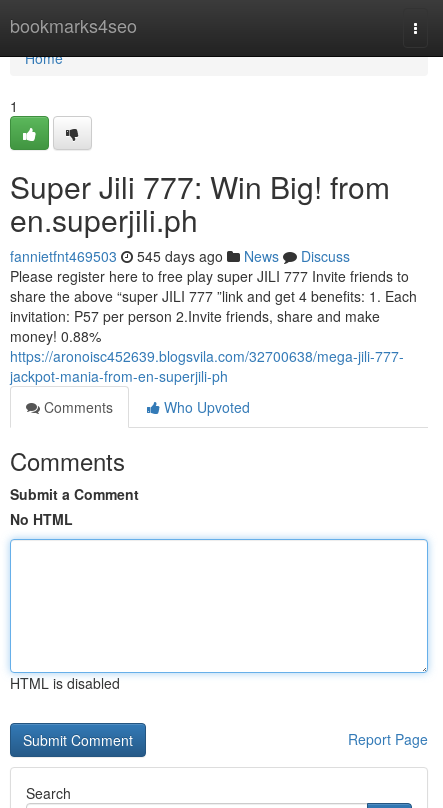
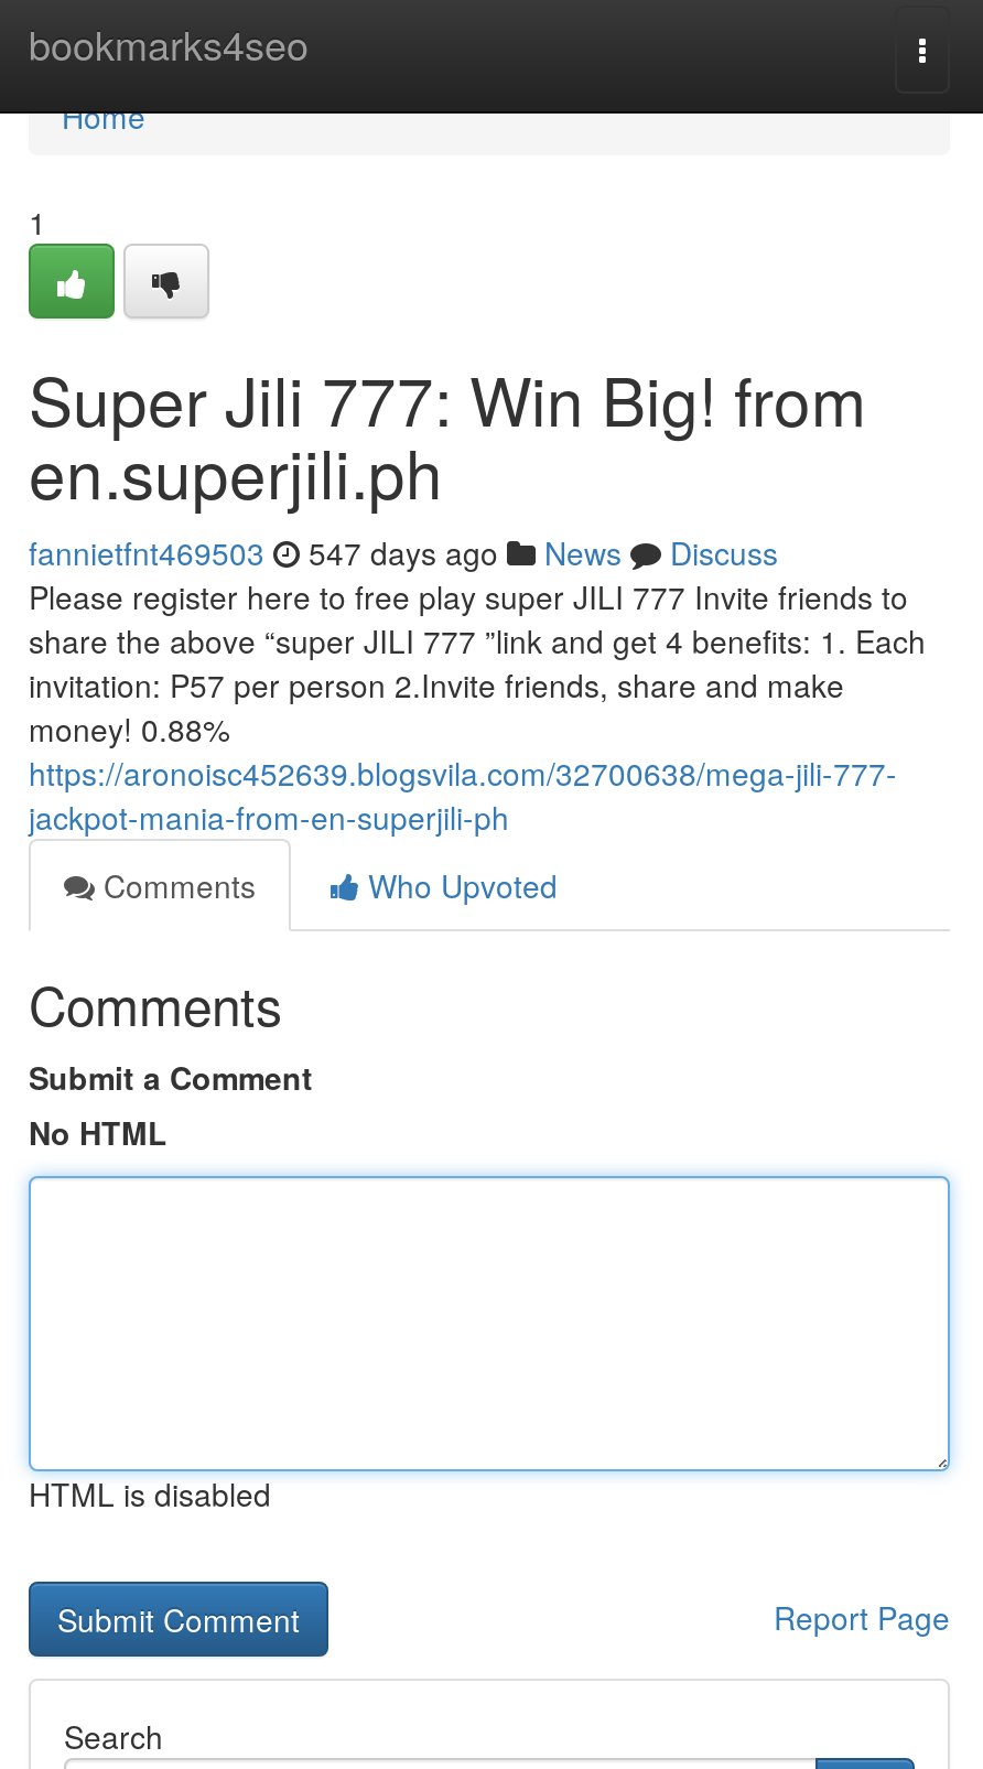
[10,246,350,266] fannietfnt469503 545 days ago News Discuss -> [29,530,778,574] fannietfnt469503 547 days ago News Discuss

